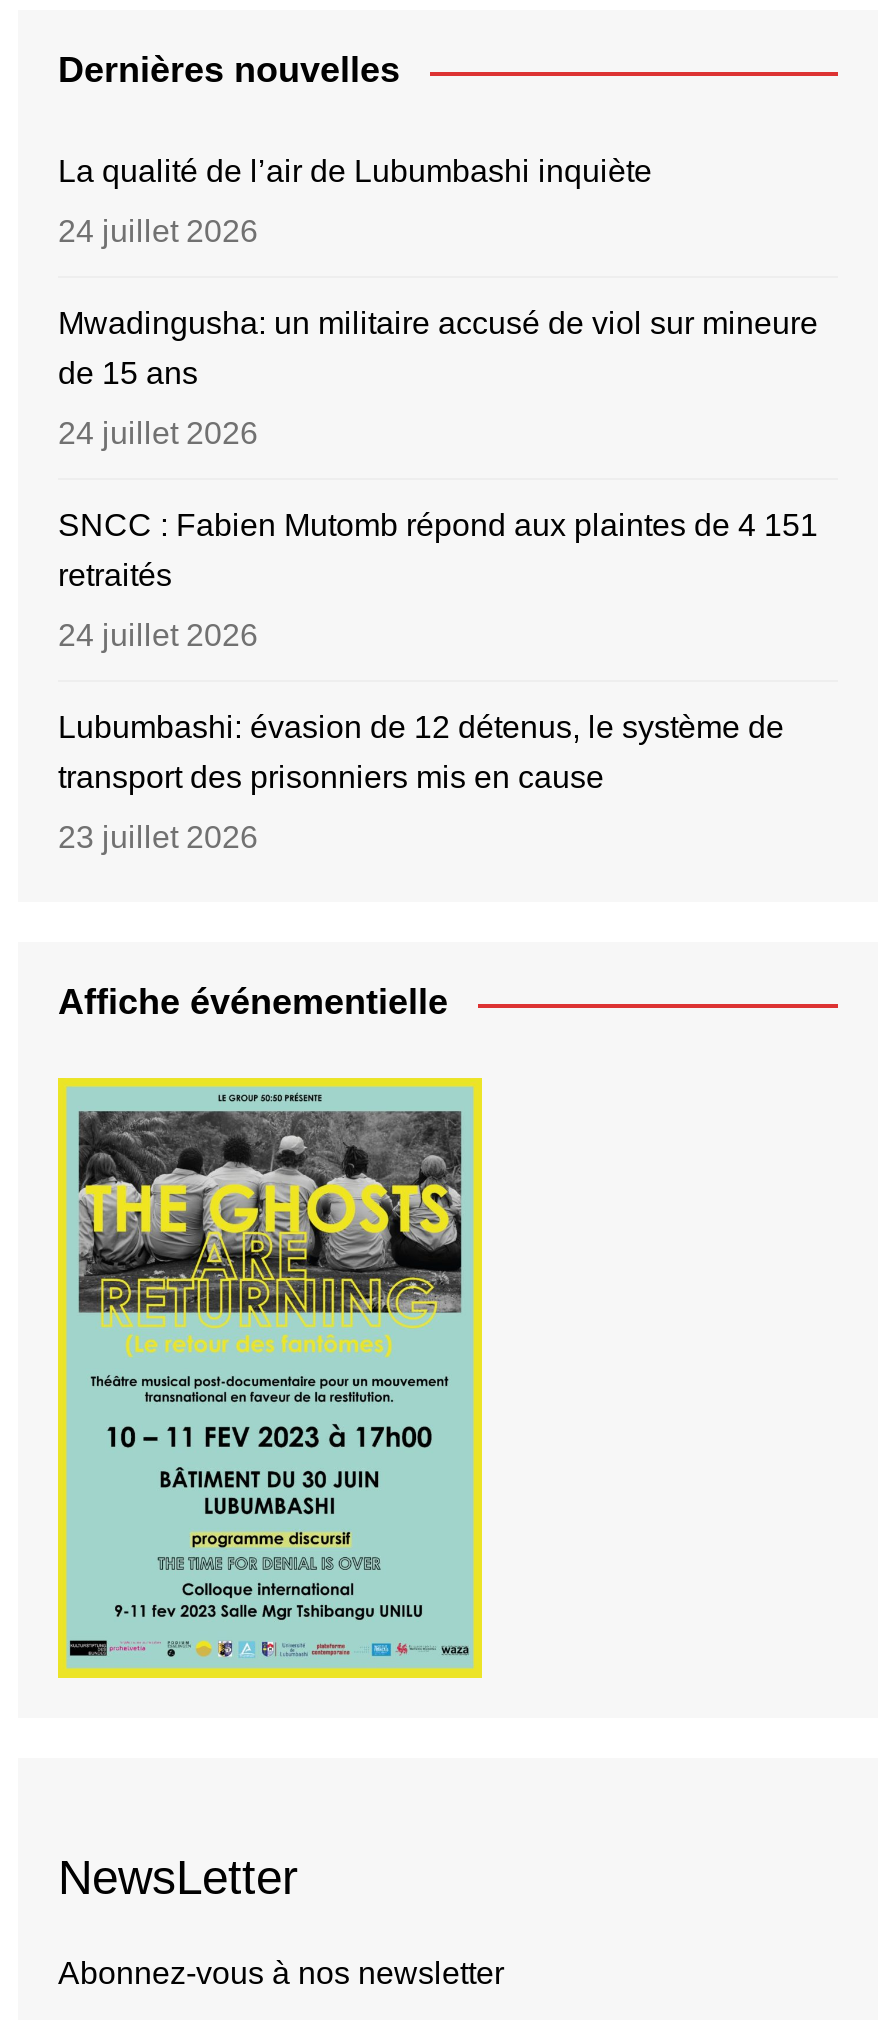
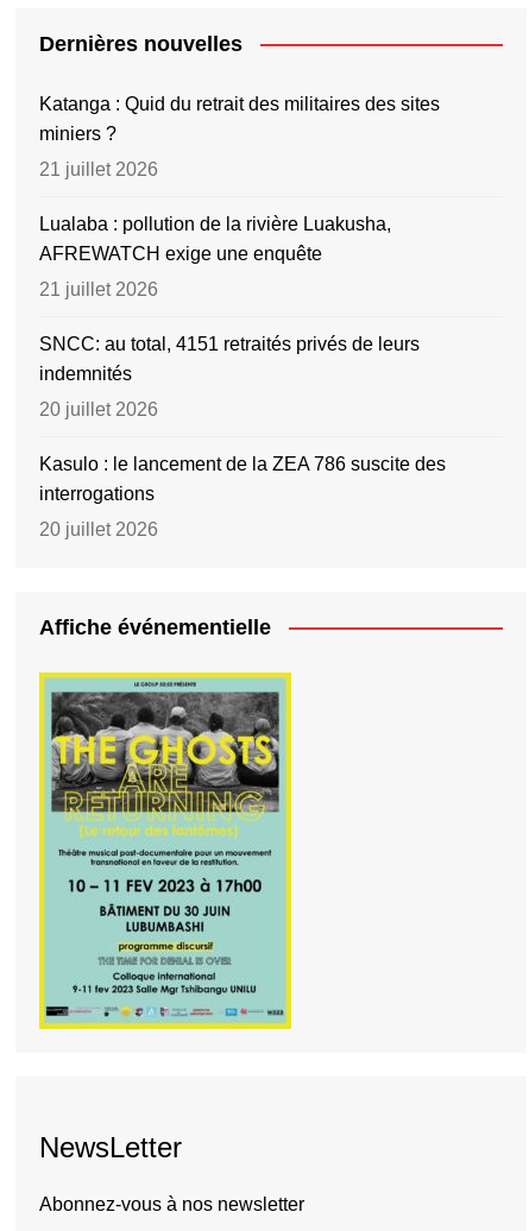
[58,155,818,855] La qualité de l’air de Lubumbashi inquiète | 24 juillet 2026 | Mwadingusha: un militaire accusé de viol sur mineure | de 15 ans | 24 juillet 2026 | SNCC : Fabien Mutomb répond aux plaintes de 4 151 | retraités | 24 juillet 2026 | Lubumbashi: évasion de 12 détenus, le système de | transport des prisonniers mis en cause | 23 juillet 2026 -> [39,94,446,539] Katanga : Quid du retrait des militaires des sites | miniers ? | 21 juillet 2026 | Lualaba : pollution de la rivière Luakusha, | AFREWATCH exige une enquête | 21 juillet 2026 | SNCC: au total, 4151 retraités privés de leurs | indemnités | 20 juillet 2026 | Kasulo : le lancement de la ZEA 786 suscite des | interrogations | 20 juillet 2026

